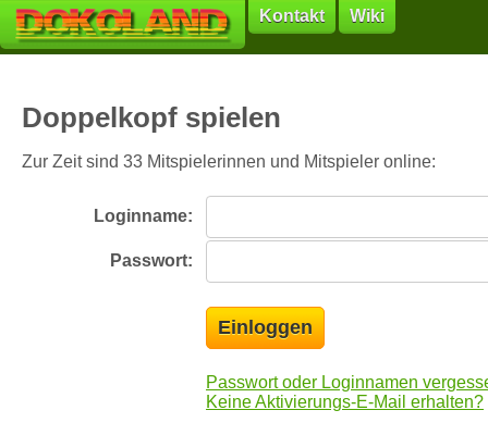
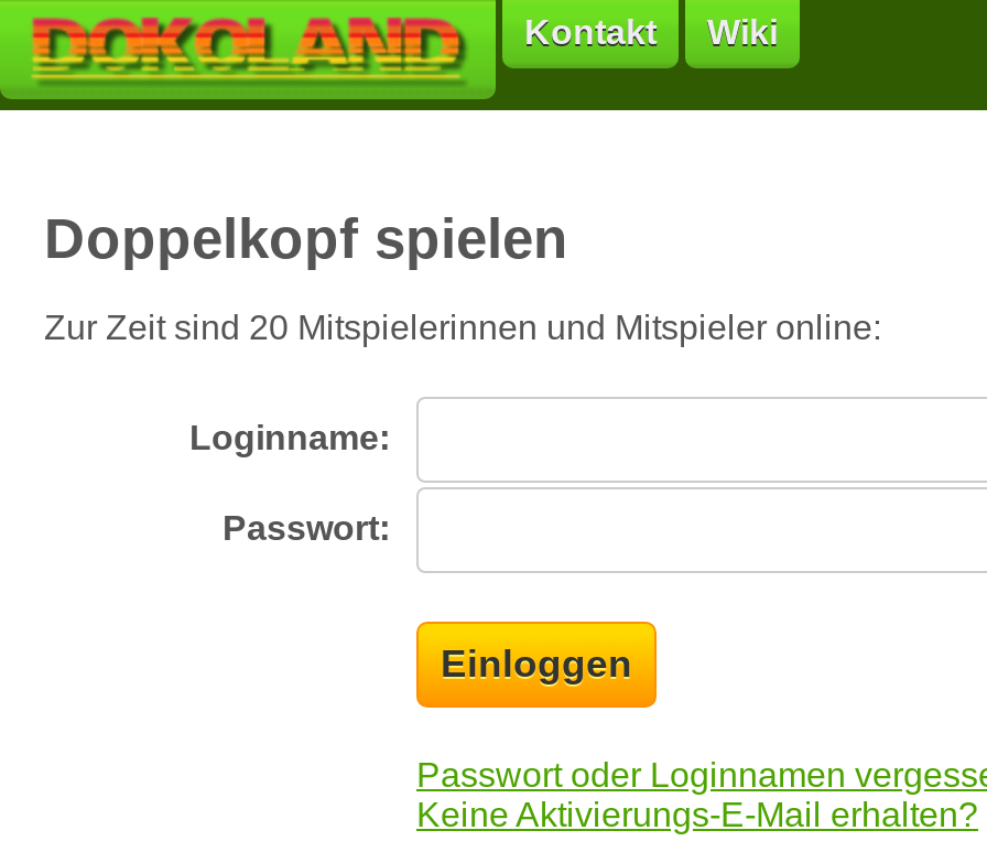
[22,152,436,171] Zur Zeit sind 33 Mitspielerinnen und Mitspieler online: -> [44,309,881,346] Zur Zeit sind 20 Mitspielerinnen und Mitspieler online:

